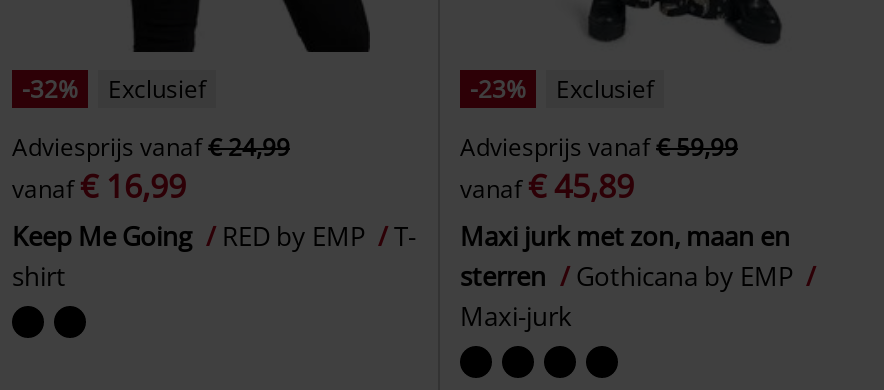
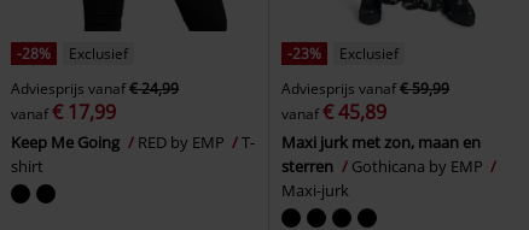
[22,72,206,106] -32% Exclusief -> [17,43,128,64] -28% Exclusief
[12,164,186,208] vanaf€ 16,99 -> [11,99,116,125] vanaf€ 17,99

